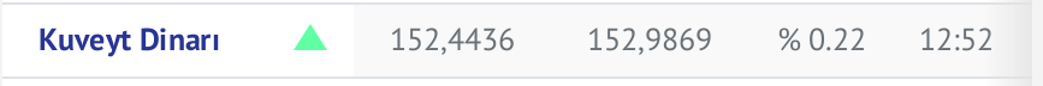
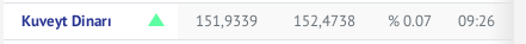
[390,19,515,60] 152,4436 -> [196,11,258,31] 151,9339
[587,19,712,60] 152,9869 -> [293,11,355,31] 152,4738
[777,19,866,60] % 0.22 -> [388,11,432,31] % 0.07
[919,19,994,60] 12:52 -> [458,11,495,31] 09:26

